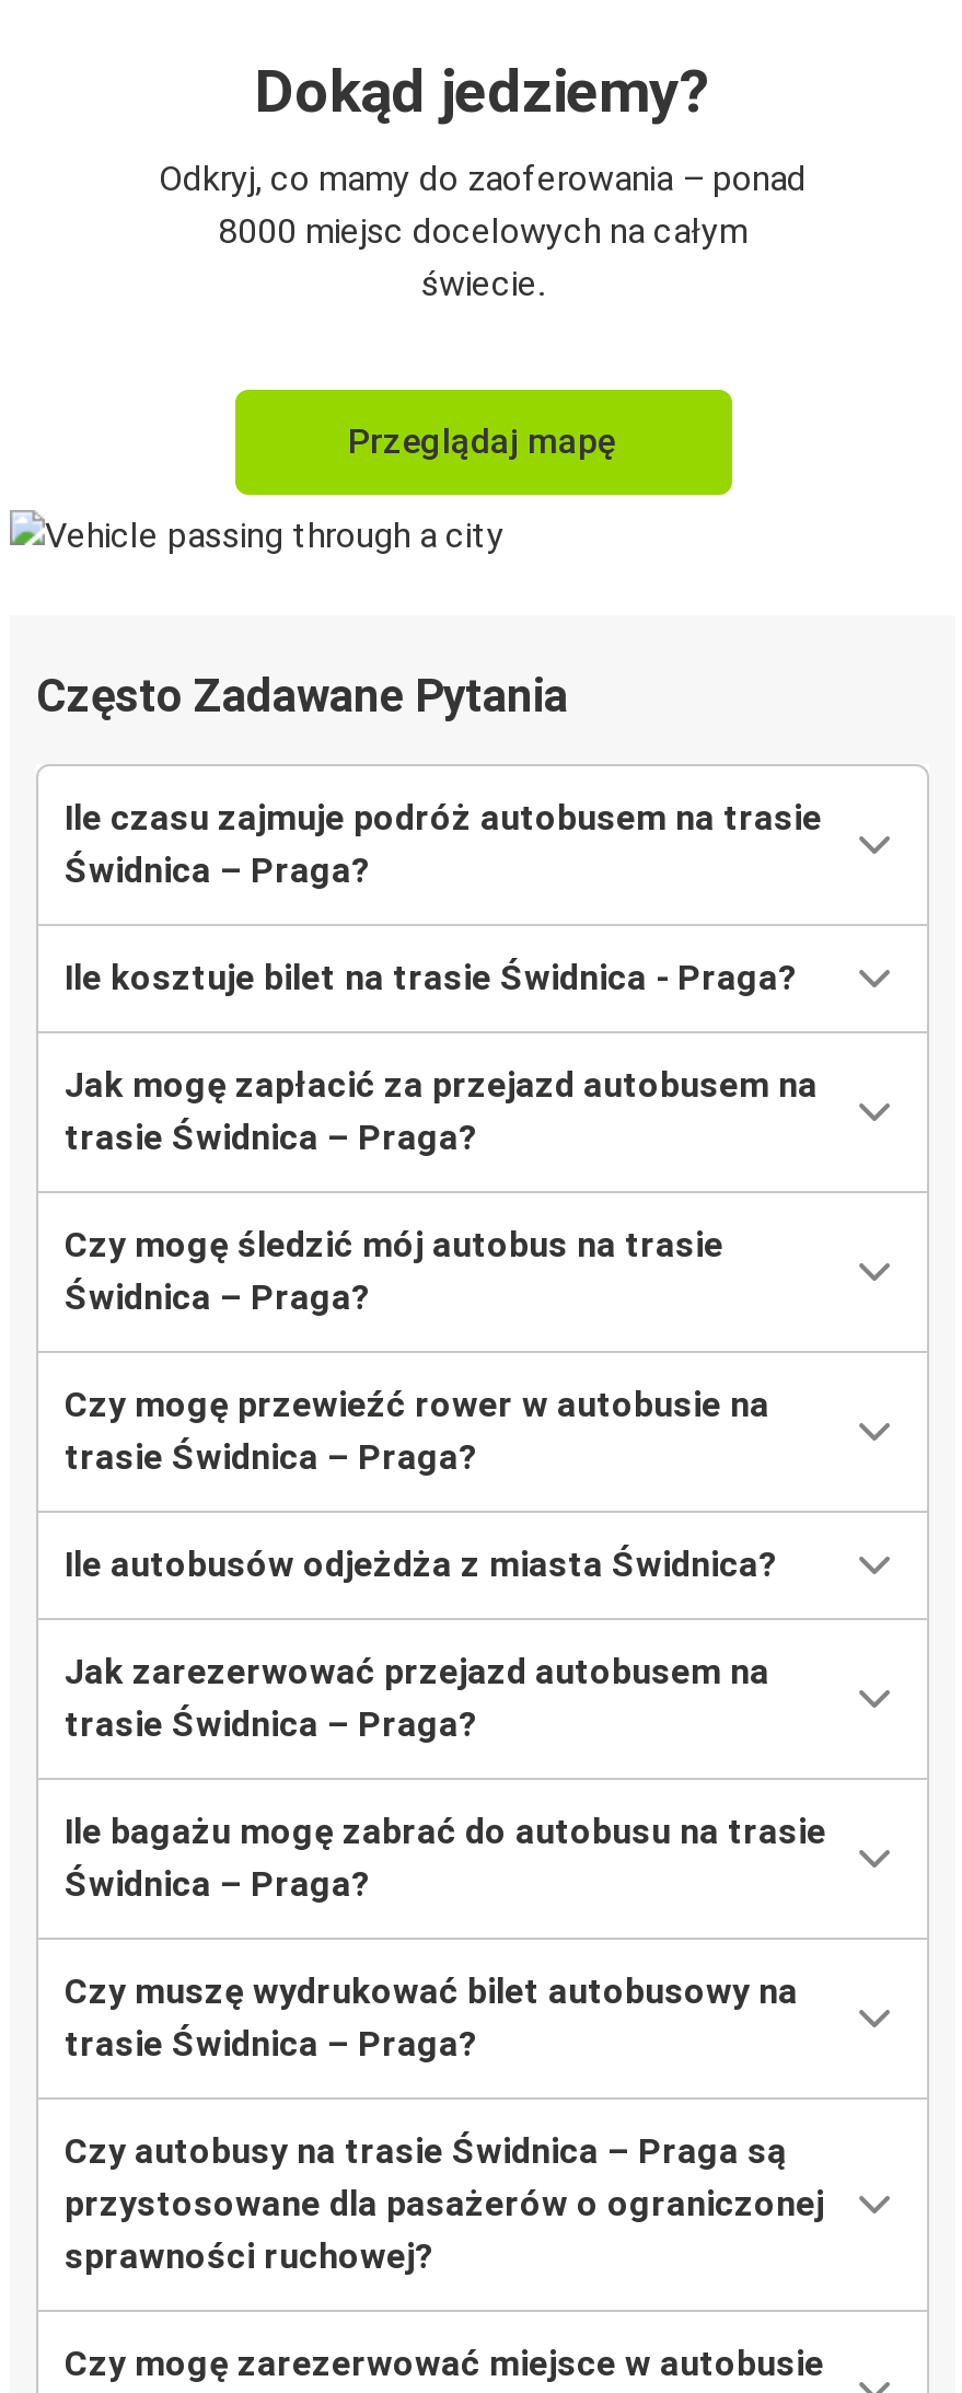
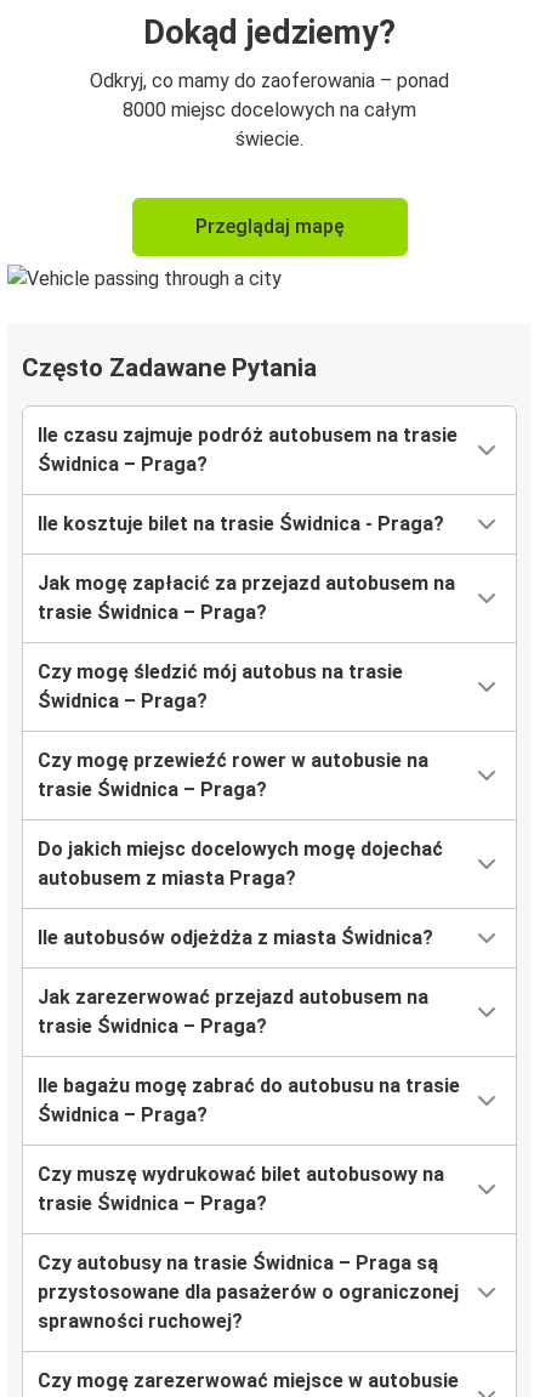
none -> [38,838,443,890] Do jakich miejsc docelowych mogę dojechać | autobusem z miasta Praga?

